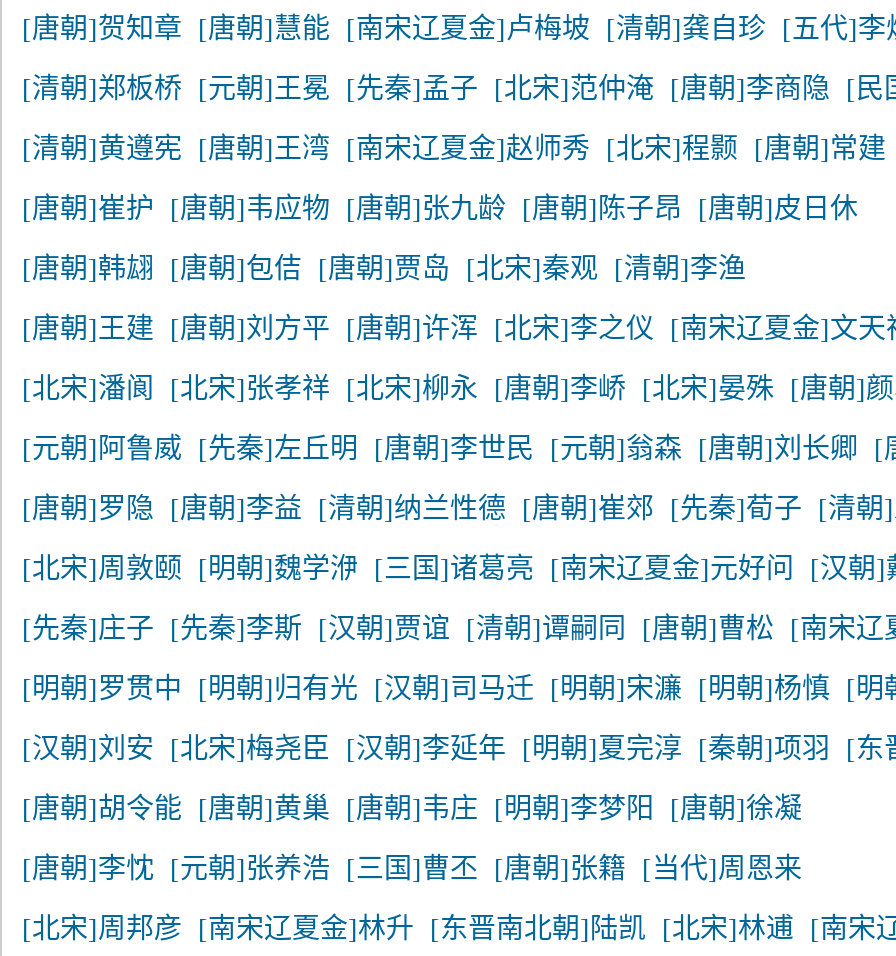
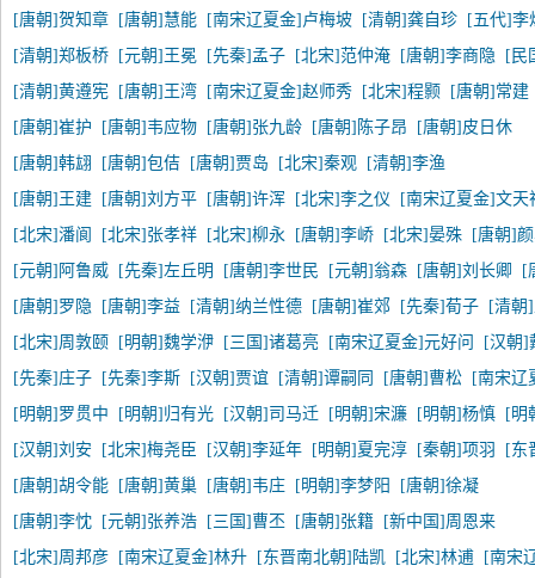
[22,854,802,884] [唐朝]李忱 [元朝]张养浩 [三国]曹丕 [唐朝]张籍 [当代]周恩来 -> [13,512,496,530] [唐朝]李忱 [元朝]张养浩 [三国]曹丕 [唐朝]张籍 [新中国]周恩来

